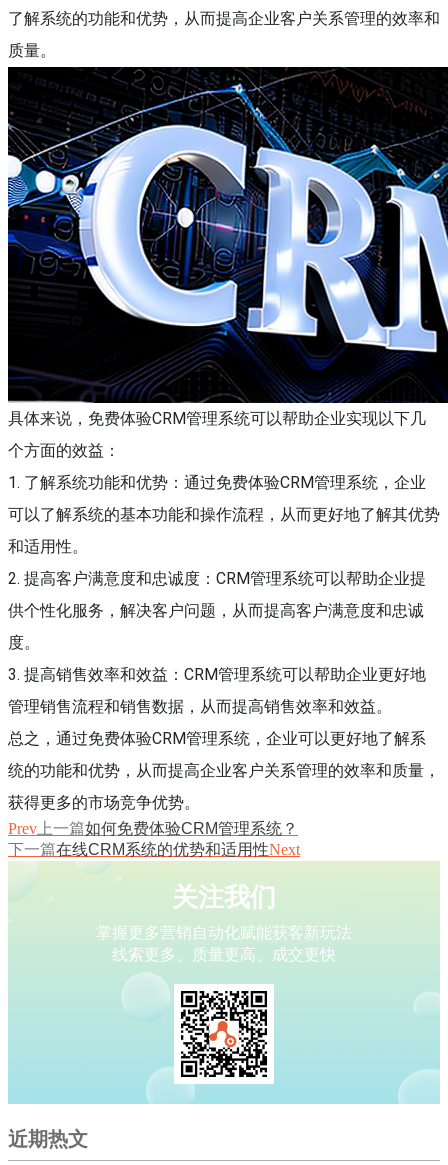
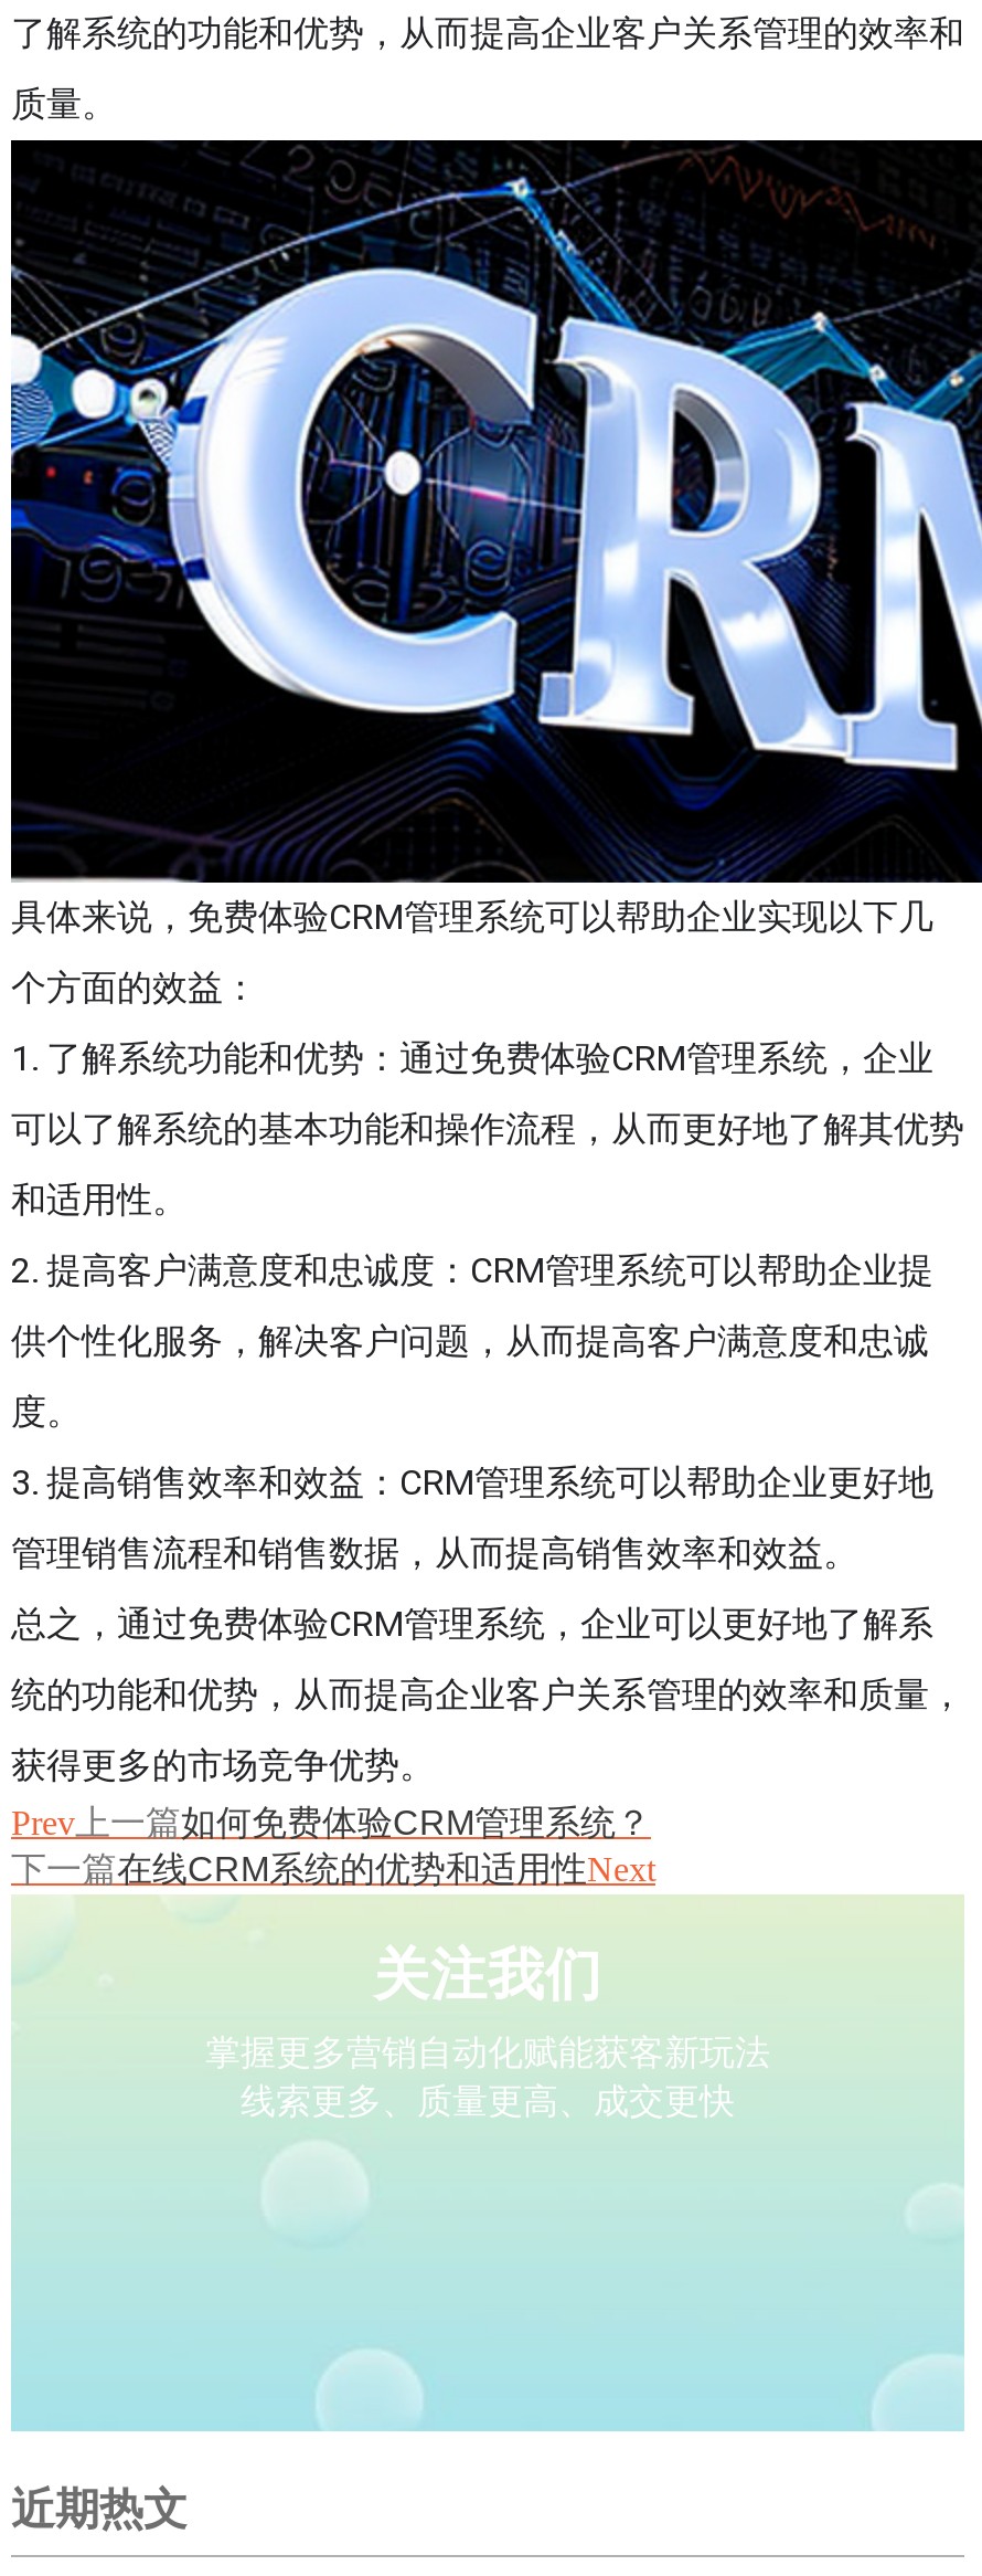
[174,984,274,1084] [image] -> none

